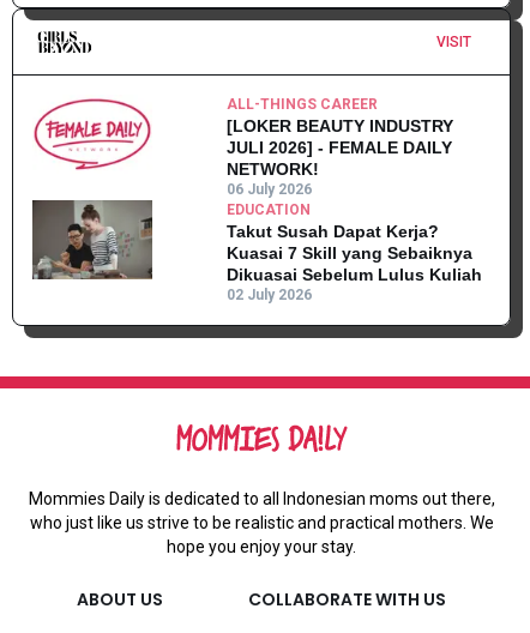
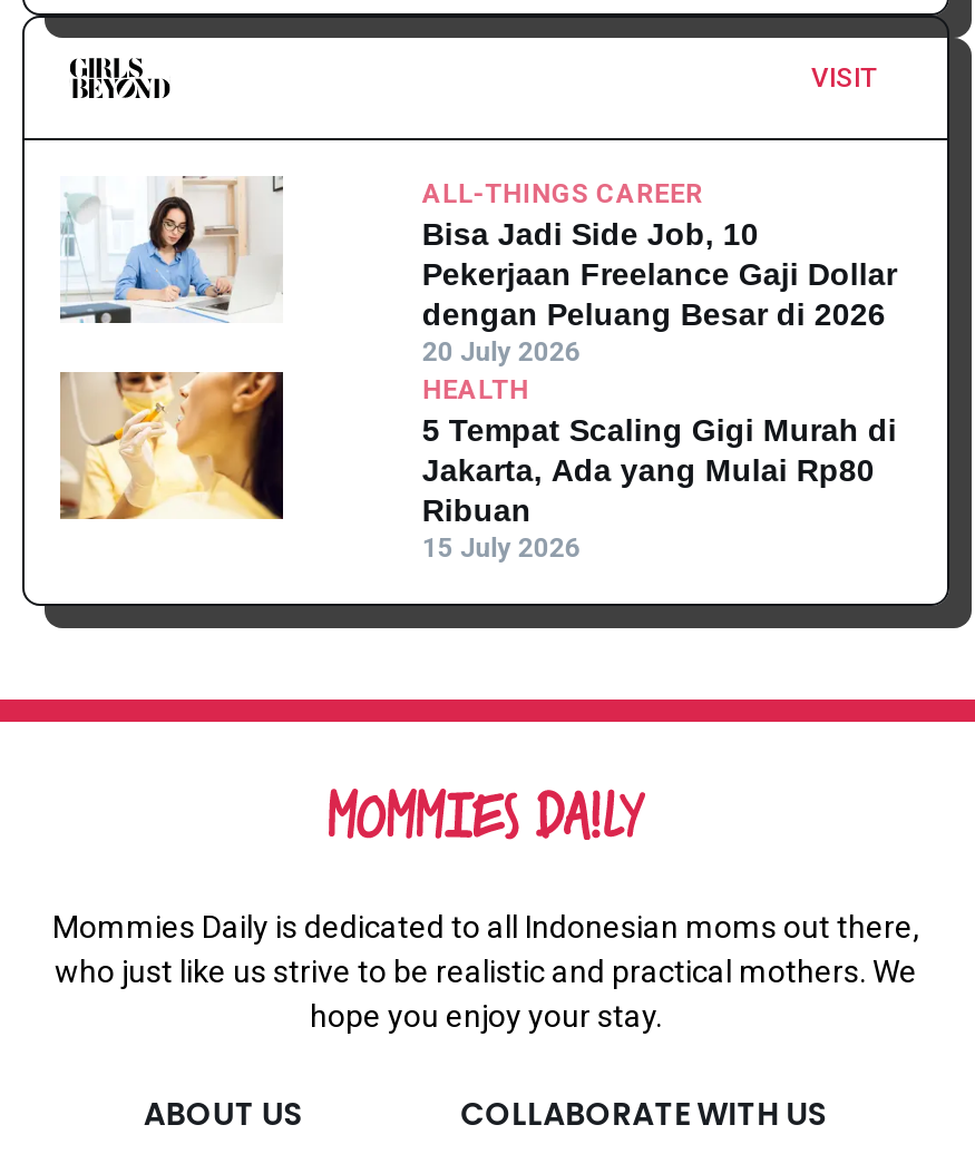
[32,96,152,174] [image] -> [58,176,285,325] [image]
[227,117,483,304] [LOKER BEAUTY INDUSTRY | JULI 2026] - FEMALE DAILY | NETWORK! | 06 July 2026 | EDUCATION | Takut Susah Dapat Kerja? | Kuasai 7 Skill yang Sebaiknya | Dikuasai Sebelum Lulus Kuliah | 02 July 2026 -> [422,217,897,564] Bisa Jadi Side Job, 10 | Pekerjaan Freelance Gaji Dollar | dengan Peluang Besar di 2026 | 20 July 2026 | HEALTH | 5 Tempat Scaling Gigi Murah di | Jakarta, Ada yang Mulai Rp80 | Ribuan | 15 July 2026
[31,199,153,281] [image] -> [58,370,285,521] [image]

